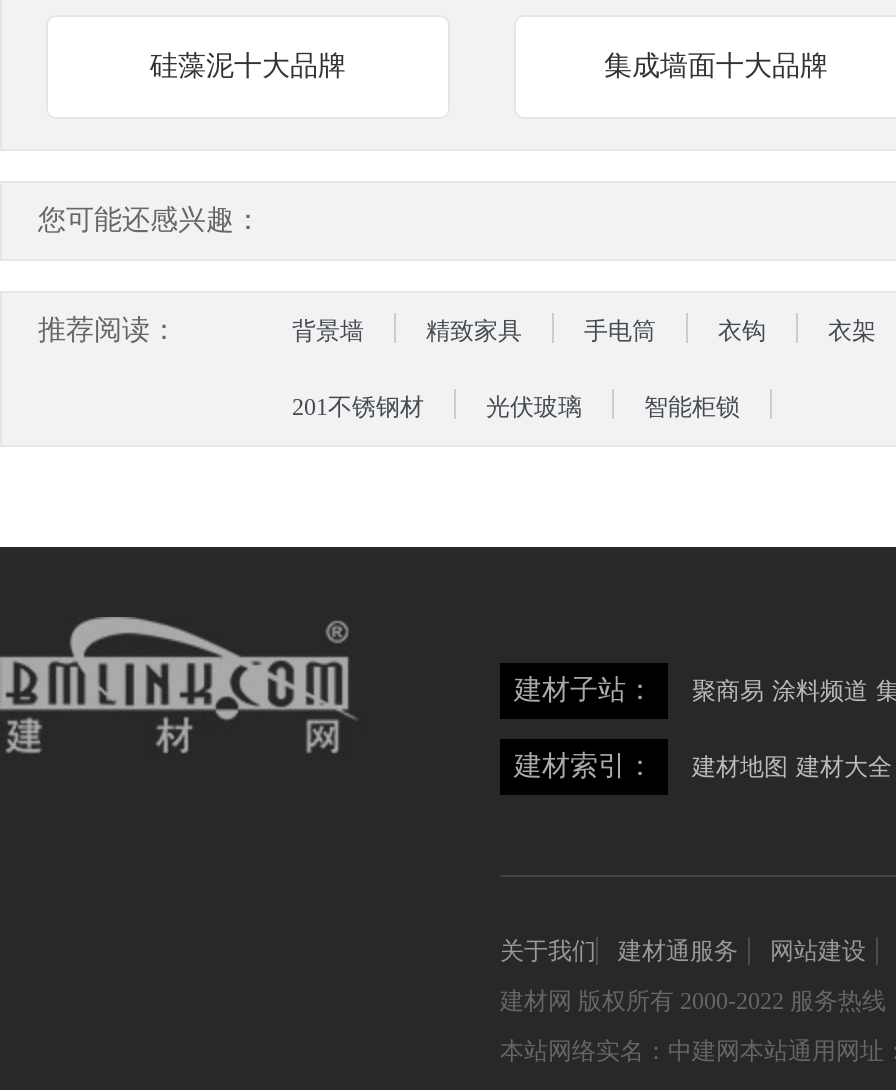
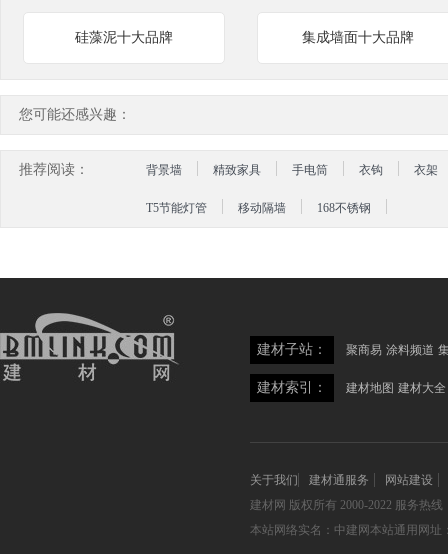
[292,393,740,421] 201不锈钢材 | 光伏玻璃 | 智能柜锁 -> [146,201,371,215] T5节能灯管 | 移动隔墙 | 168不锈钢

